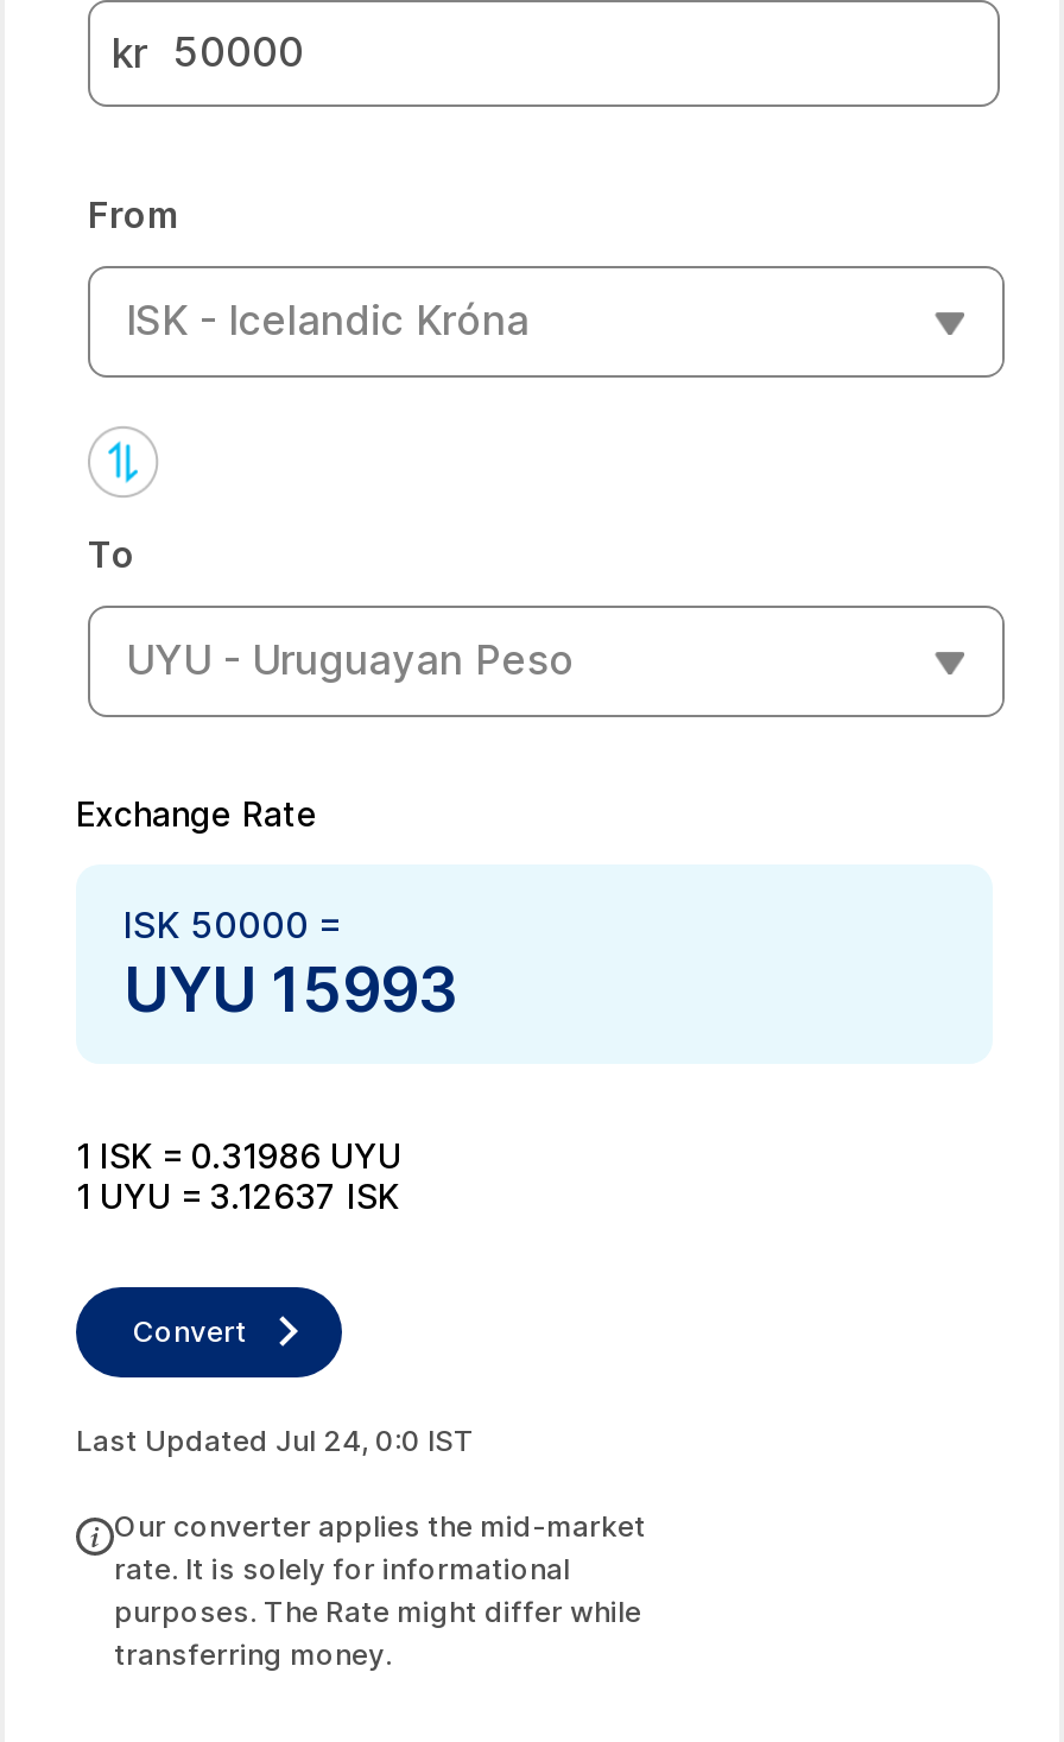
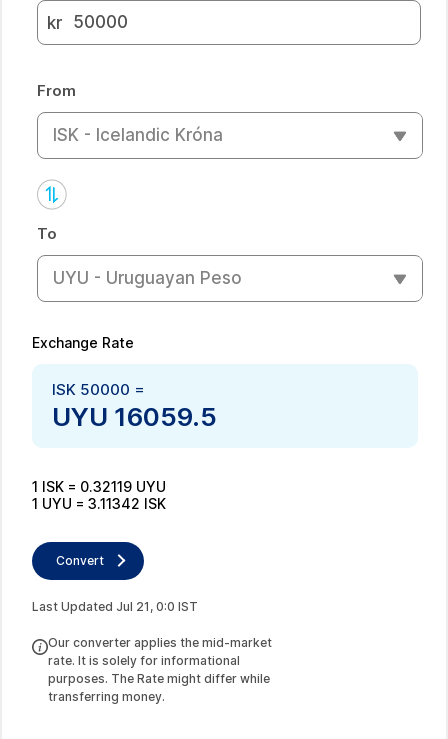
[123,951,458,1025] UYU 15993 -> [52,400,217,431] UYU 16059.5
[76,1134,401,1174] 1 ISK = 0.31986 UYU -> [32,477,166,494] 1 ISK = 0.32119 UYU
[76,1174,399,1215] 1 UYU = 3.12637 ISK -> [32,494,166,511] 1 UYU = 3.11342 ISK
[76,1421,475,1457] Last Updated Jul 24, 0:0 IST -> [32,598,198,613] Last Updated Jul 21, 0:0 IST

